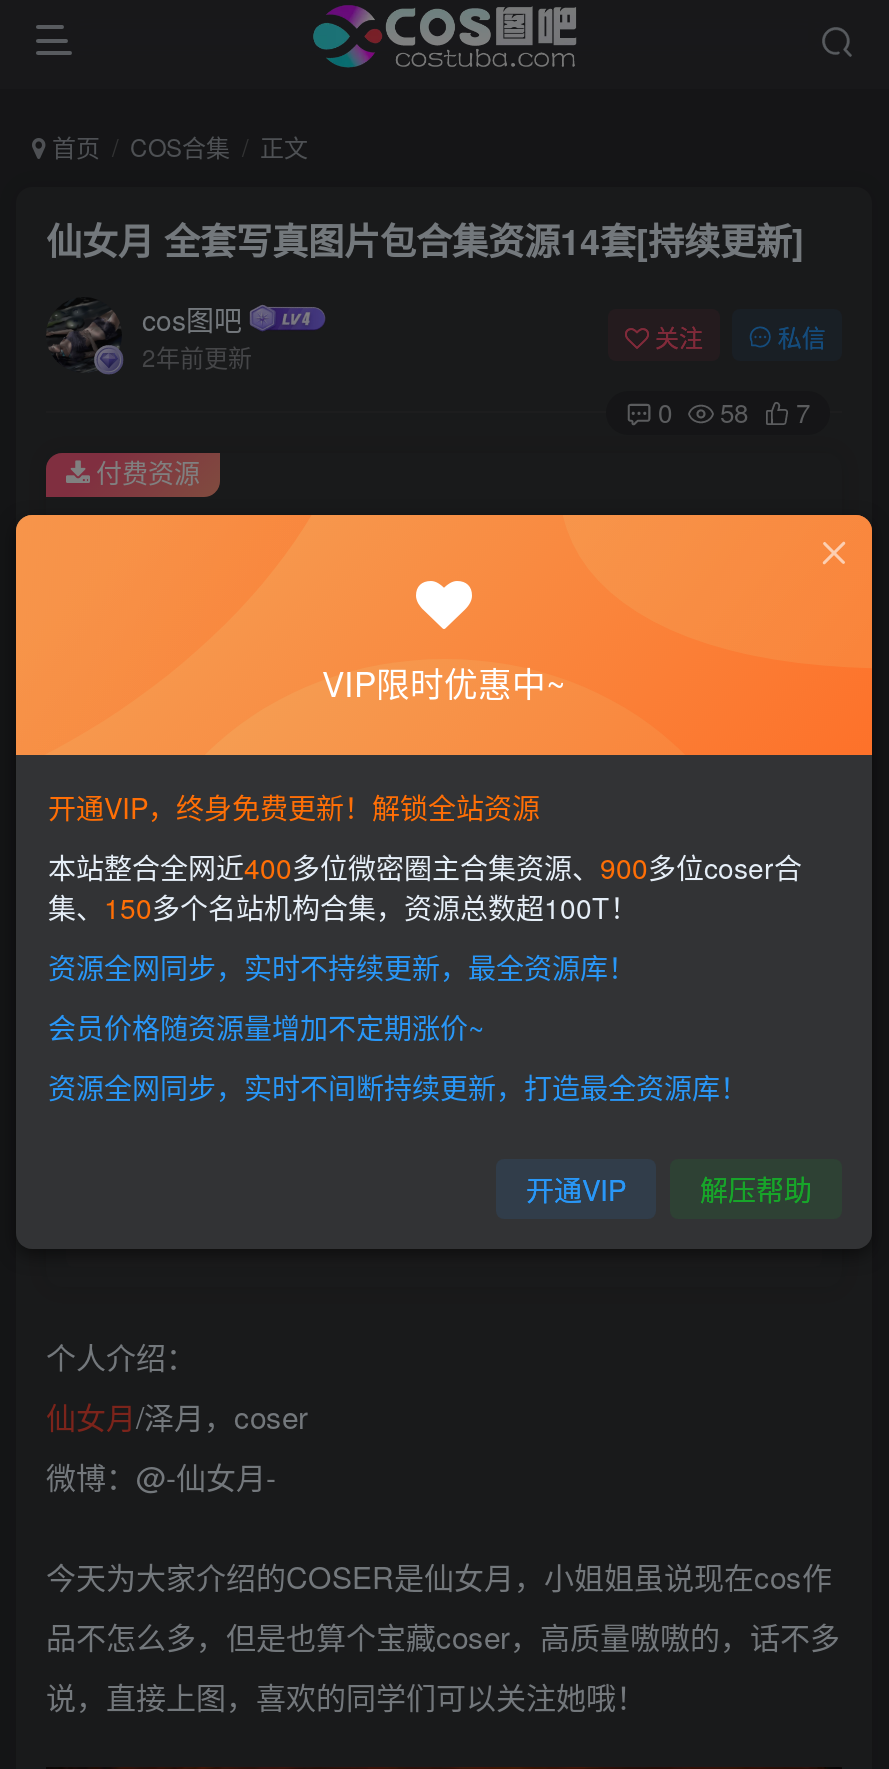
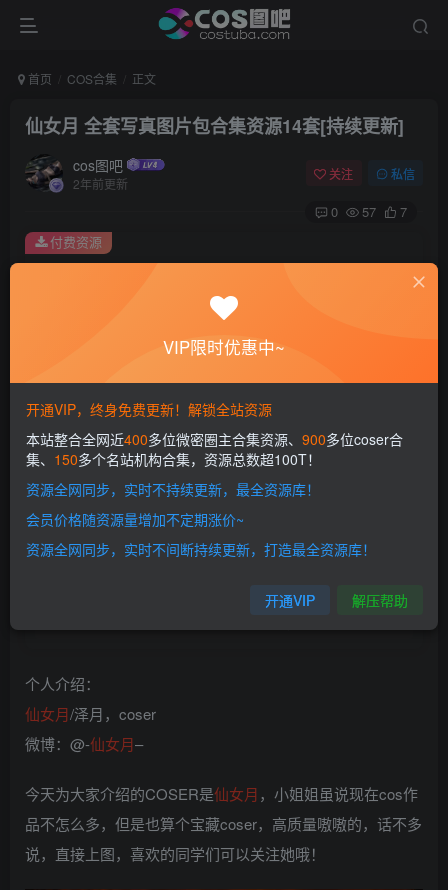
[658,393,810,431] 0 58 7 -> [331,202,407,221] 0 57 7
[46,1454,276,1496] 微博：@-仙女月- -> [25,732,143,753] 微博：@-仙女月–

